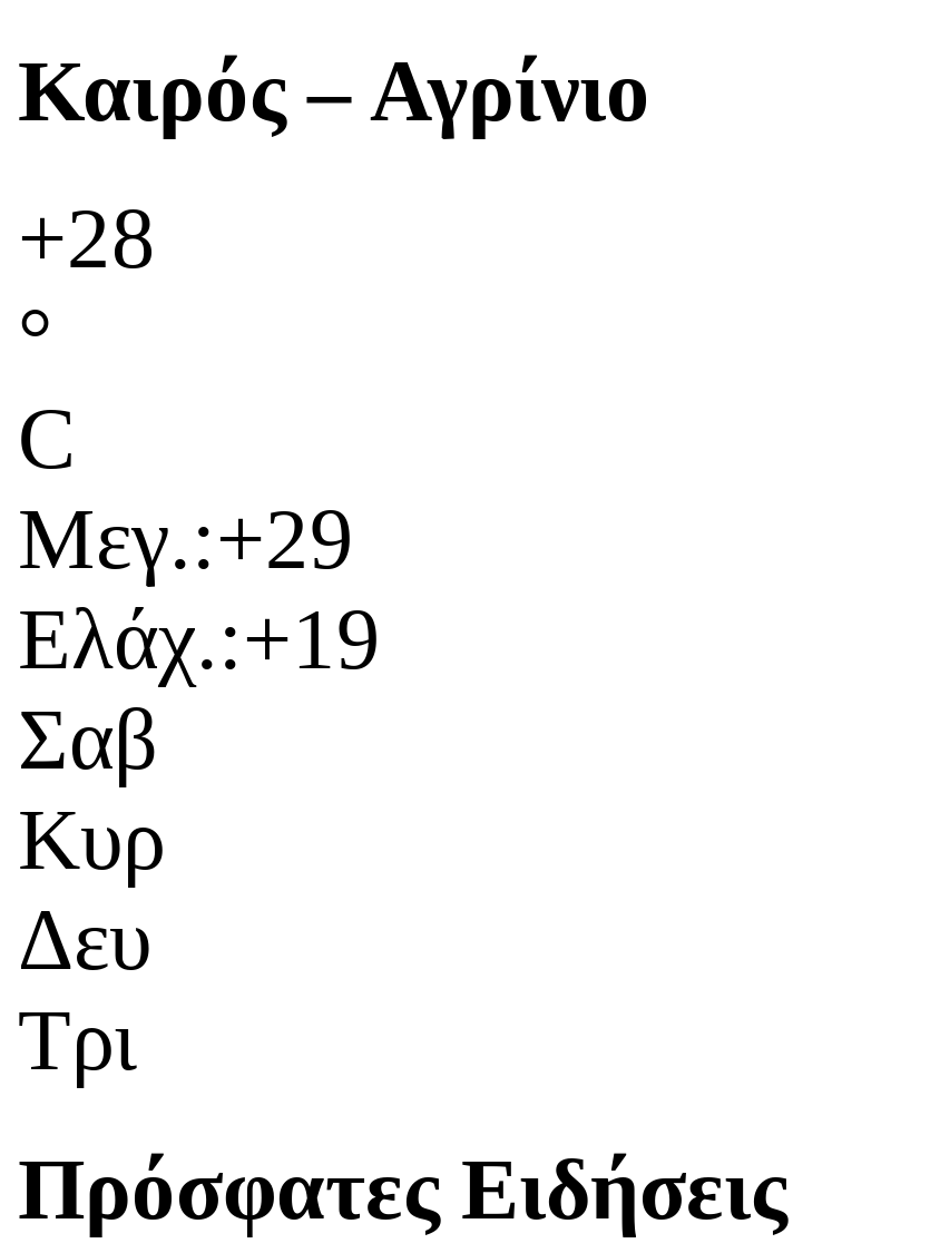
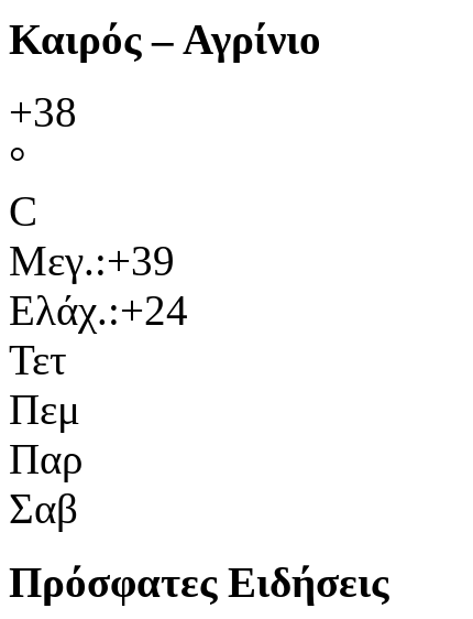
[18,190,156,286] +28 -> [9,88,77,136] +38
[18,491,381,687] Μεγ.:+29 | Ελάχ.:+19 -> [9,237,188,483] Μεγ.:+39 | Ελάχ.:+24 | Τετ | Πεμ | Παρ
moved [18,691,158,787] -> [9,485,78,532]: Σαβ
[18,791,165,1088] Κυρ | Δευ | Τρι -> none

